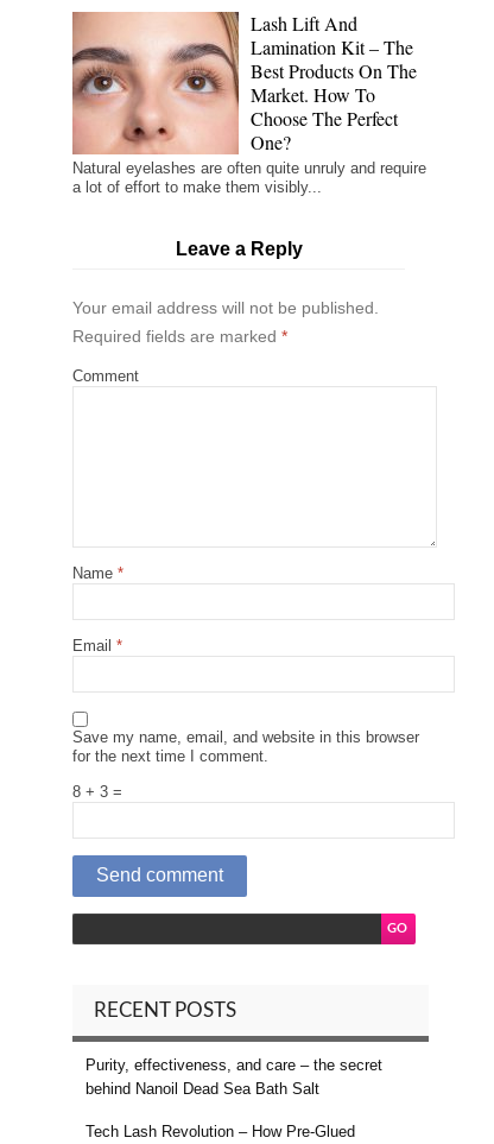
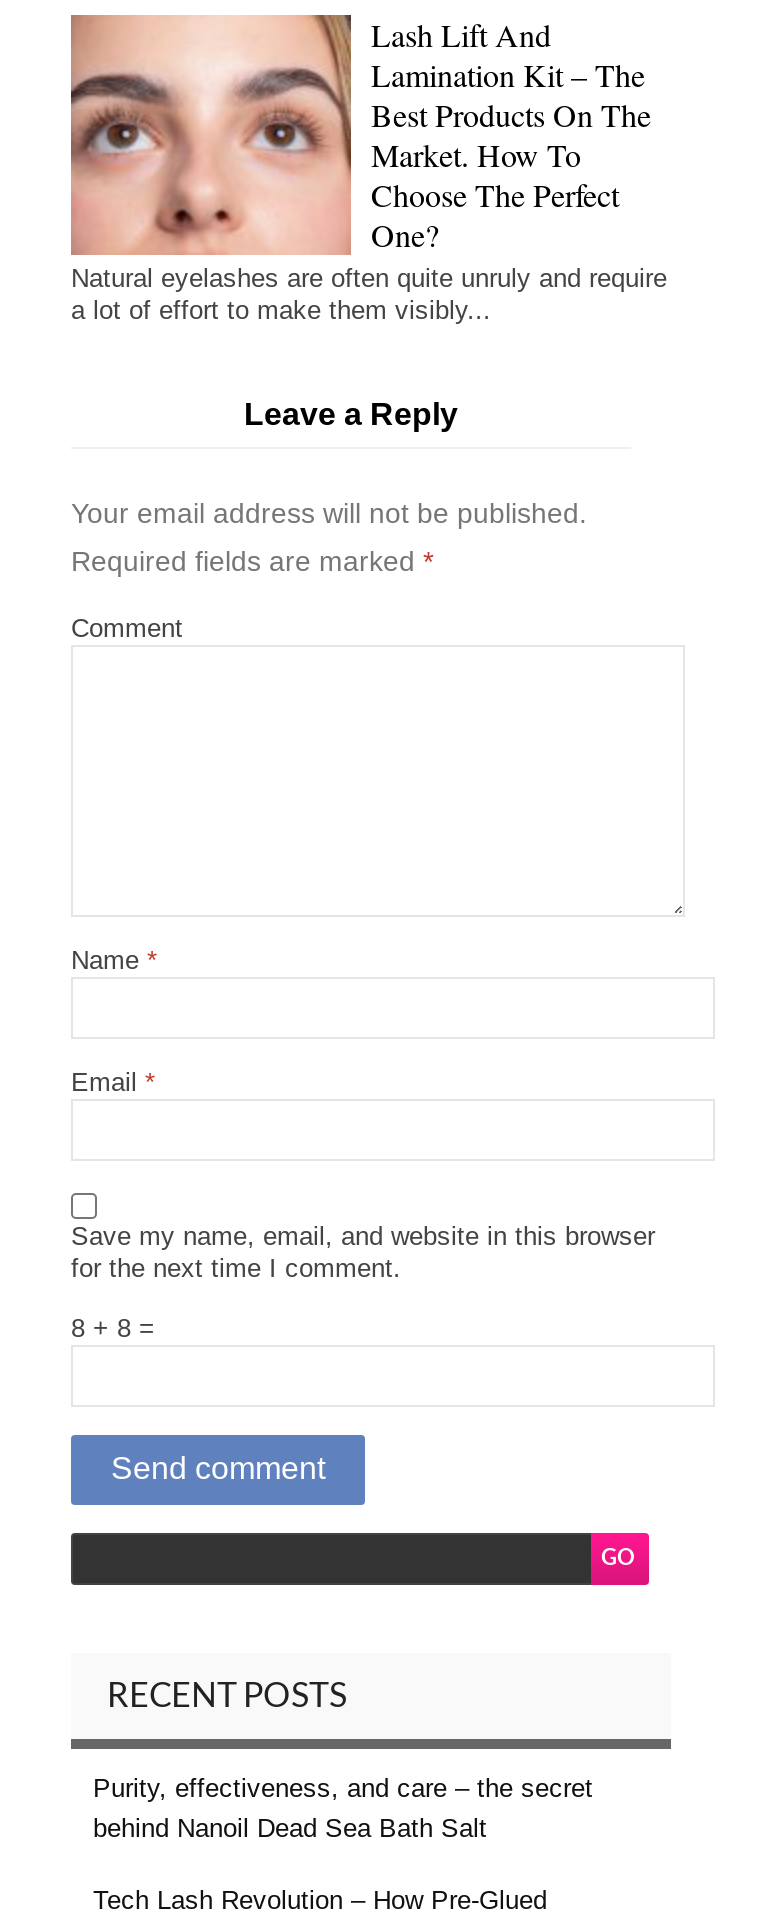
[72,783,122,801] 8 + 3 = -> [71,1313,155,1343] 8 + 8 =

